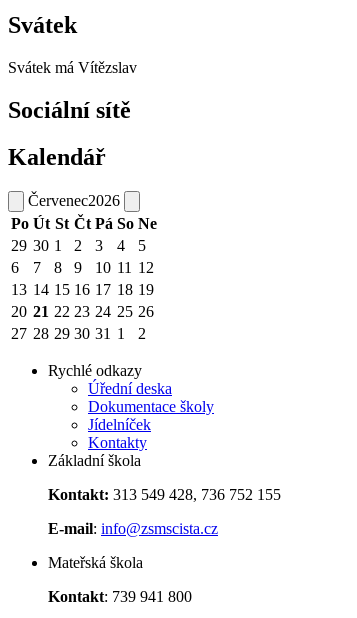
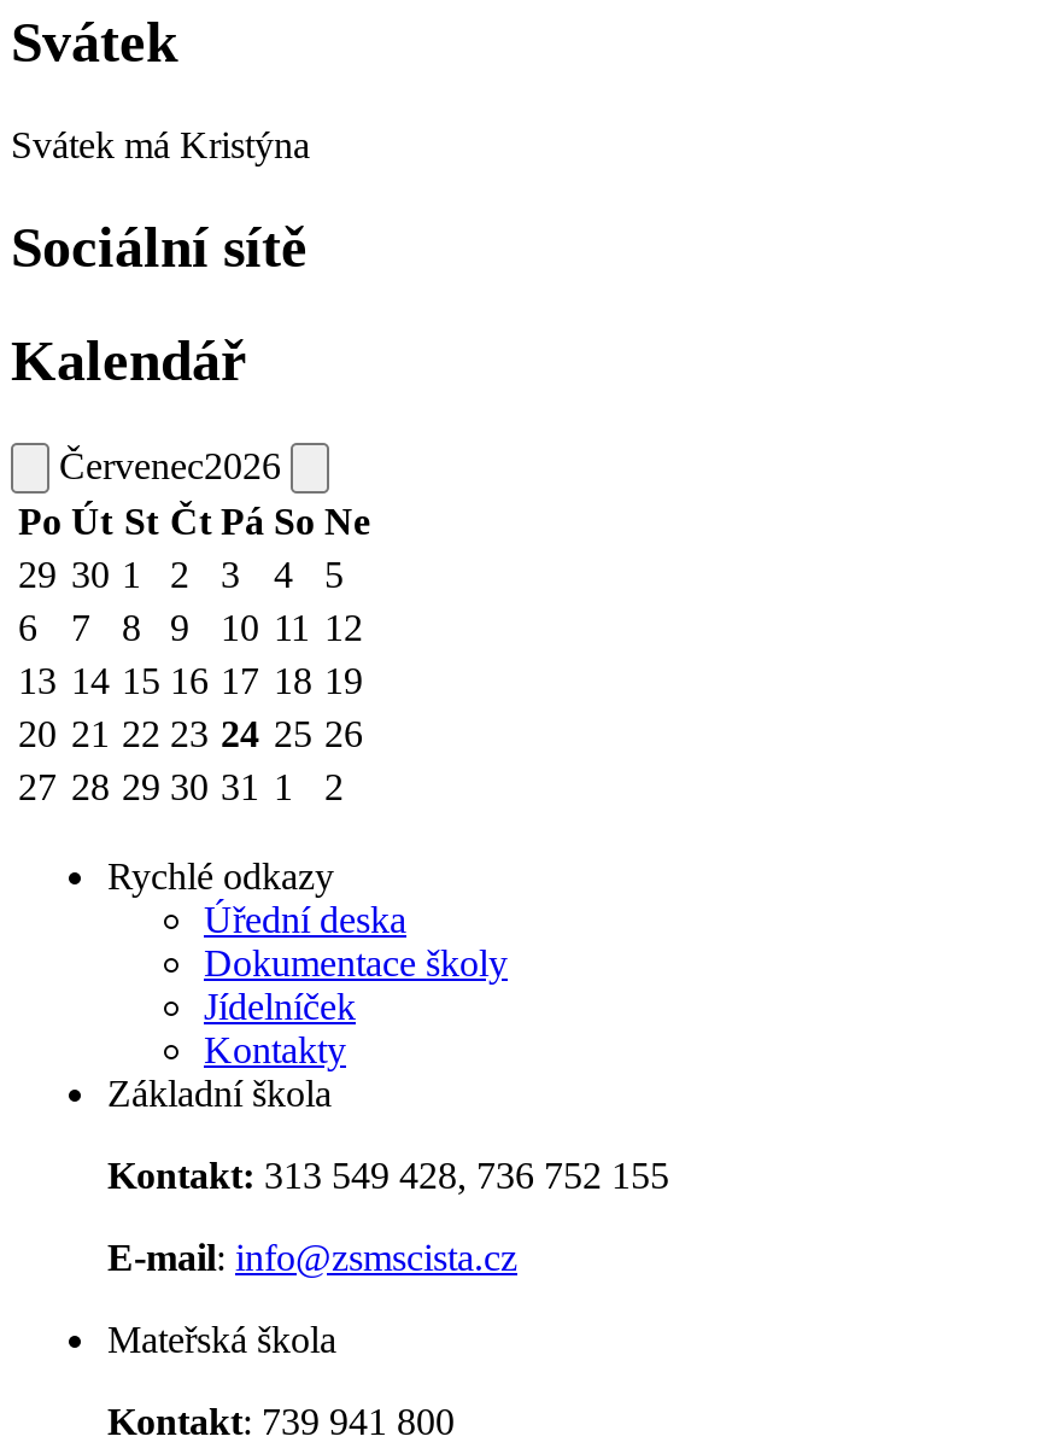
[8,59,137,76] Svátek má Vítězslav -> [11,125,310,166] Svátek má Kristýna

